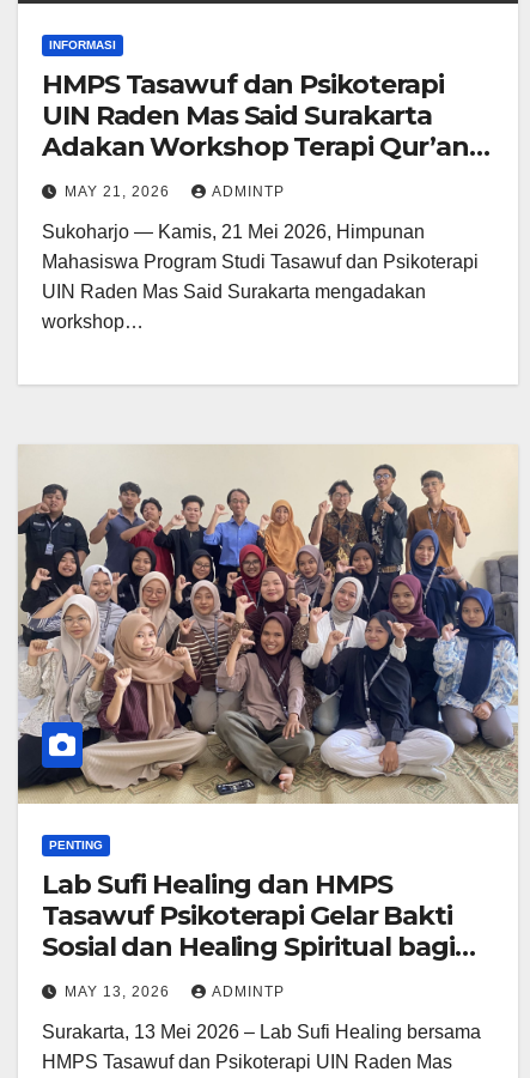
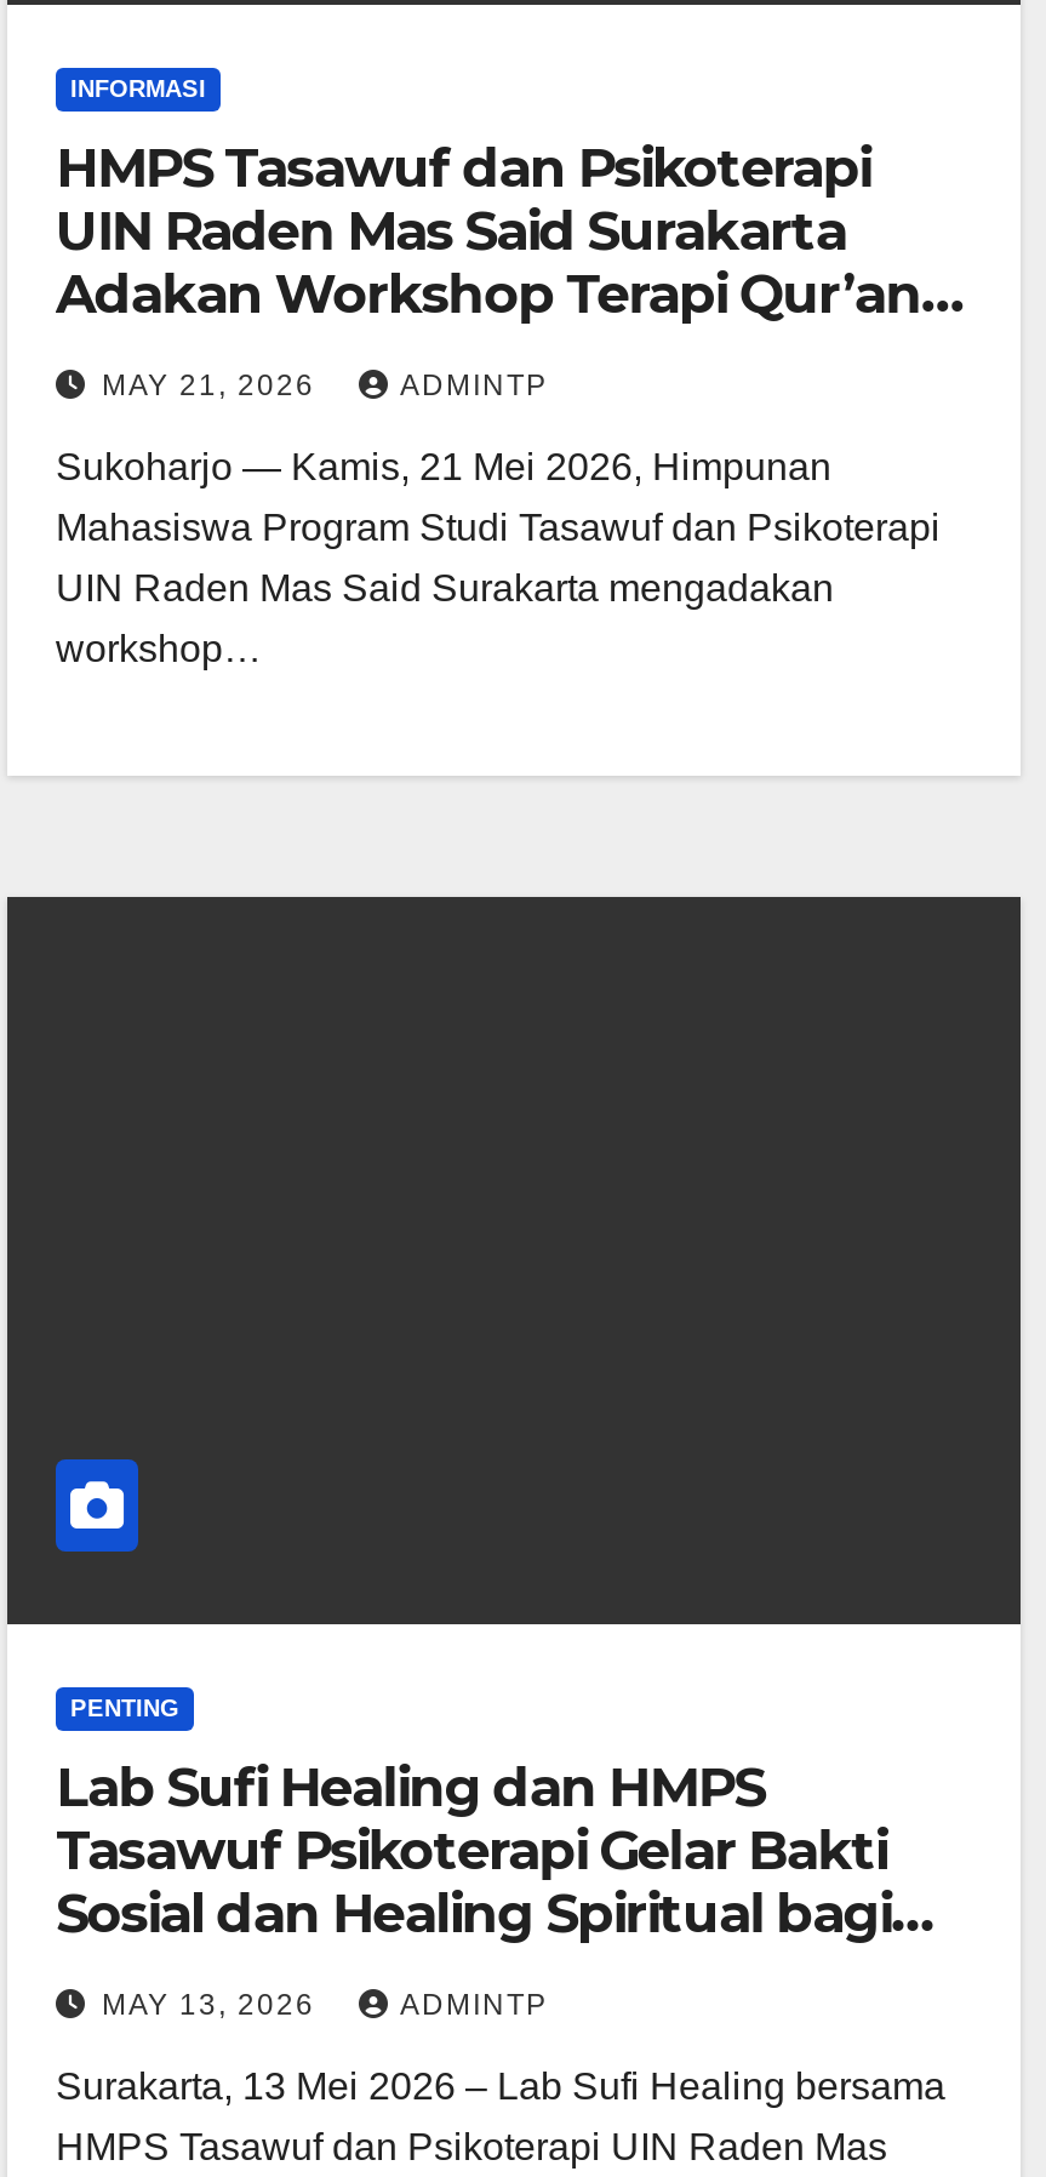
[17,444,518,805] [image] -> none

